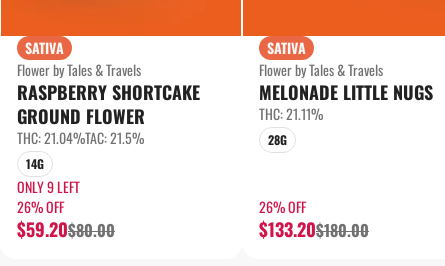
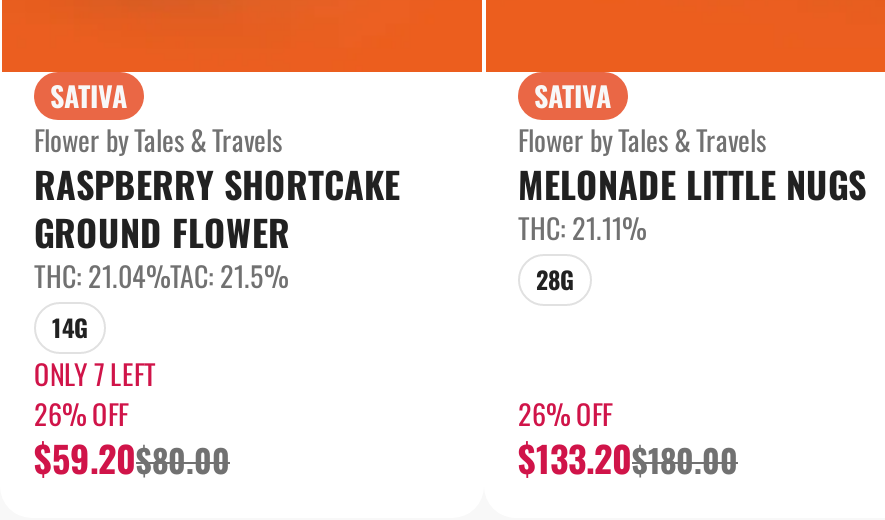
[17,176,80,197] ONLY 9 LEFT -> [34,352,156,394] ONLY 7 LEFT

